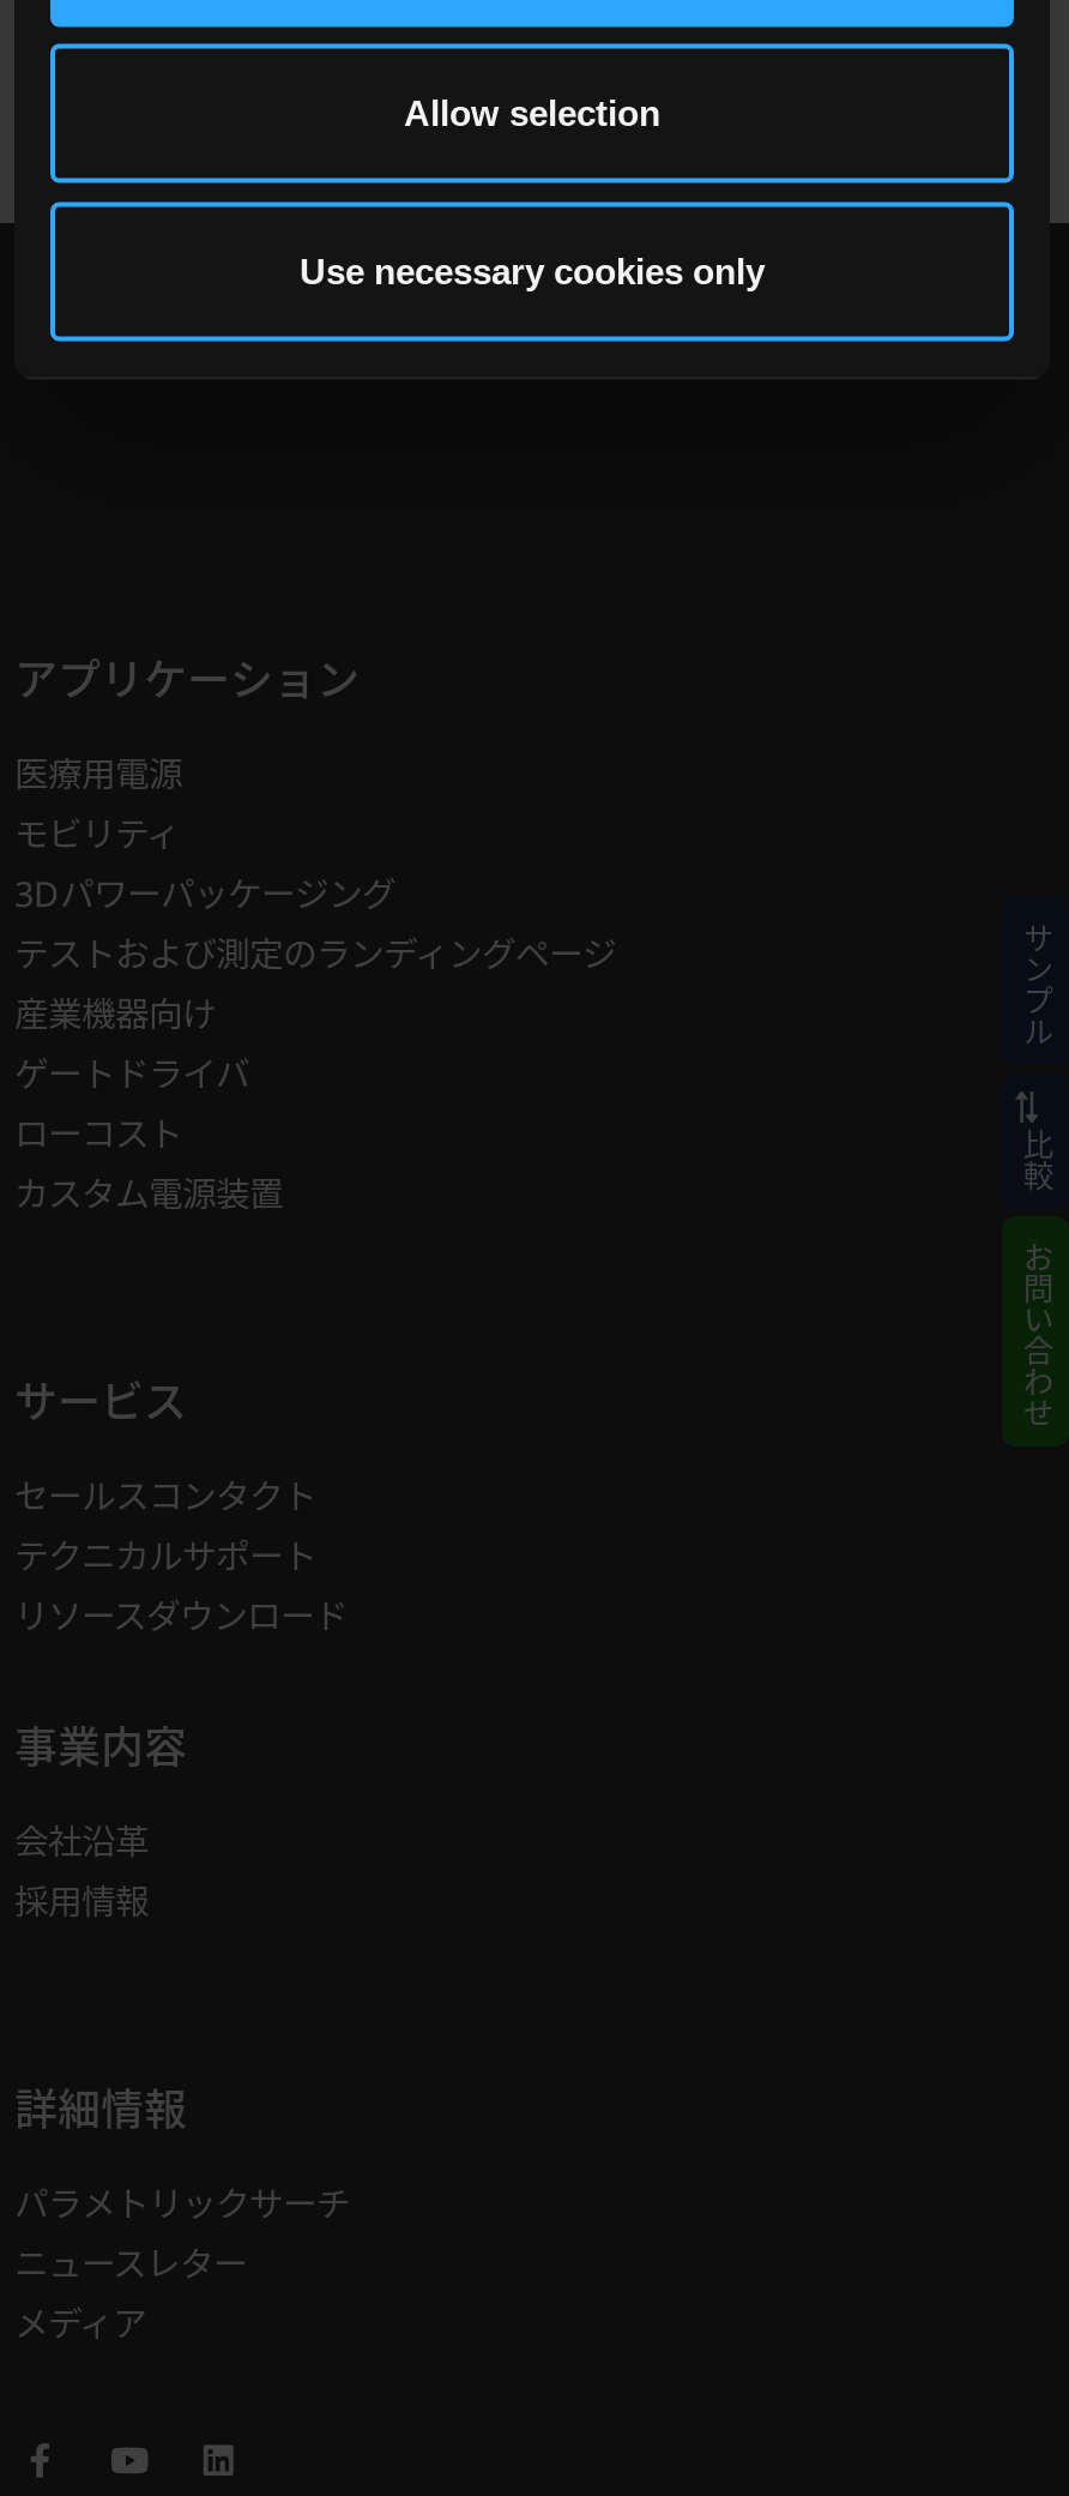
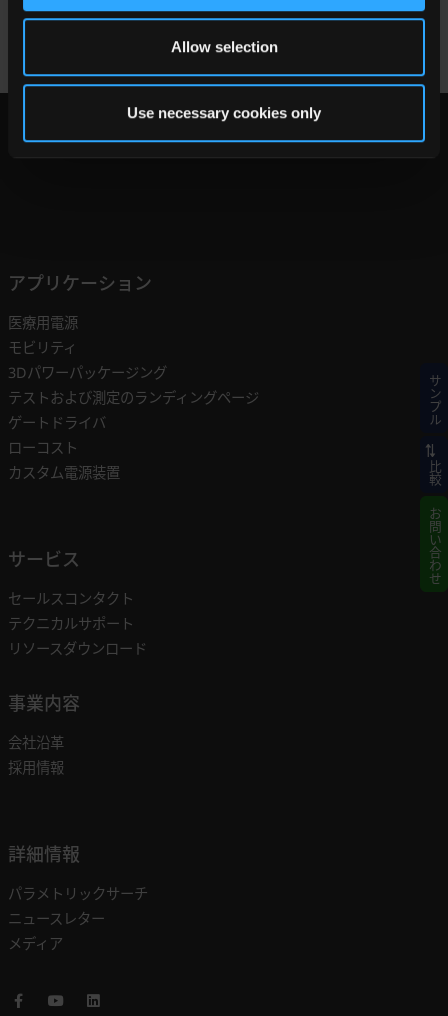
[14,990,216,1036] 産業機器向け -> none

